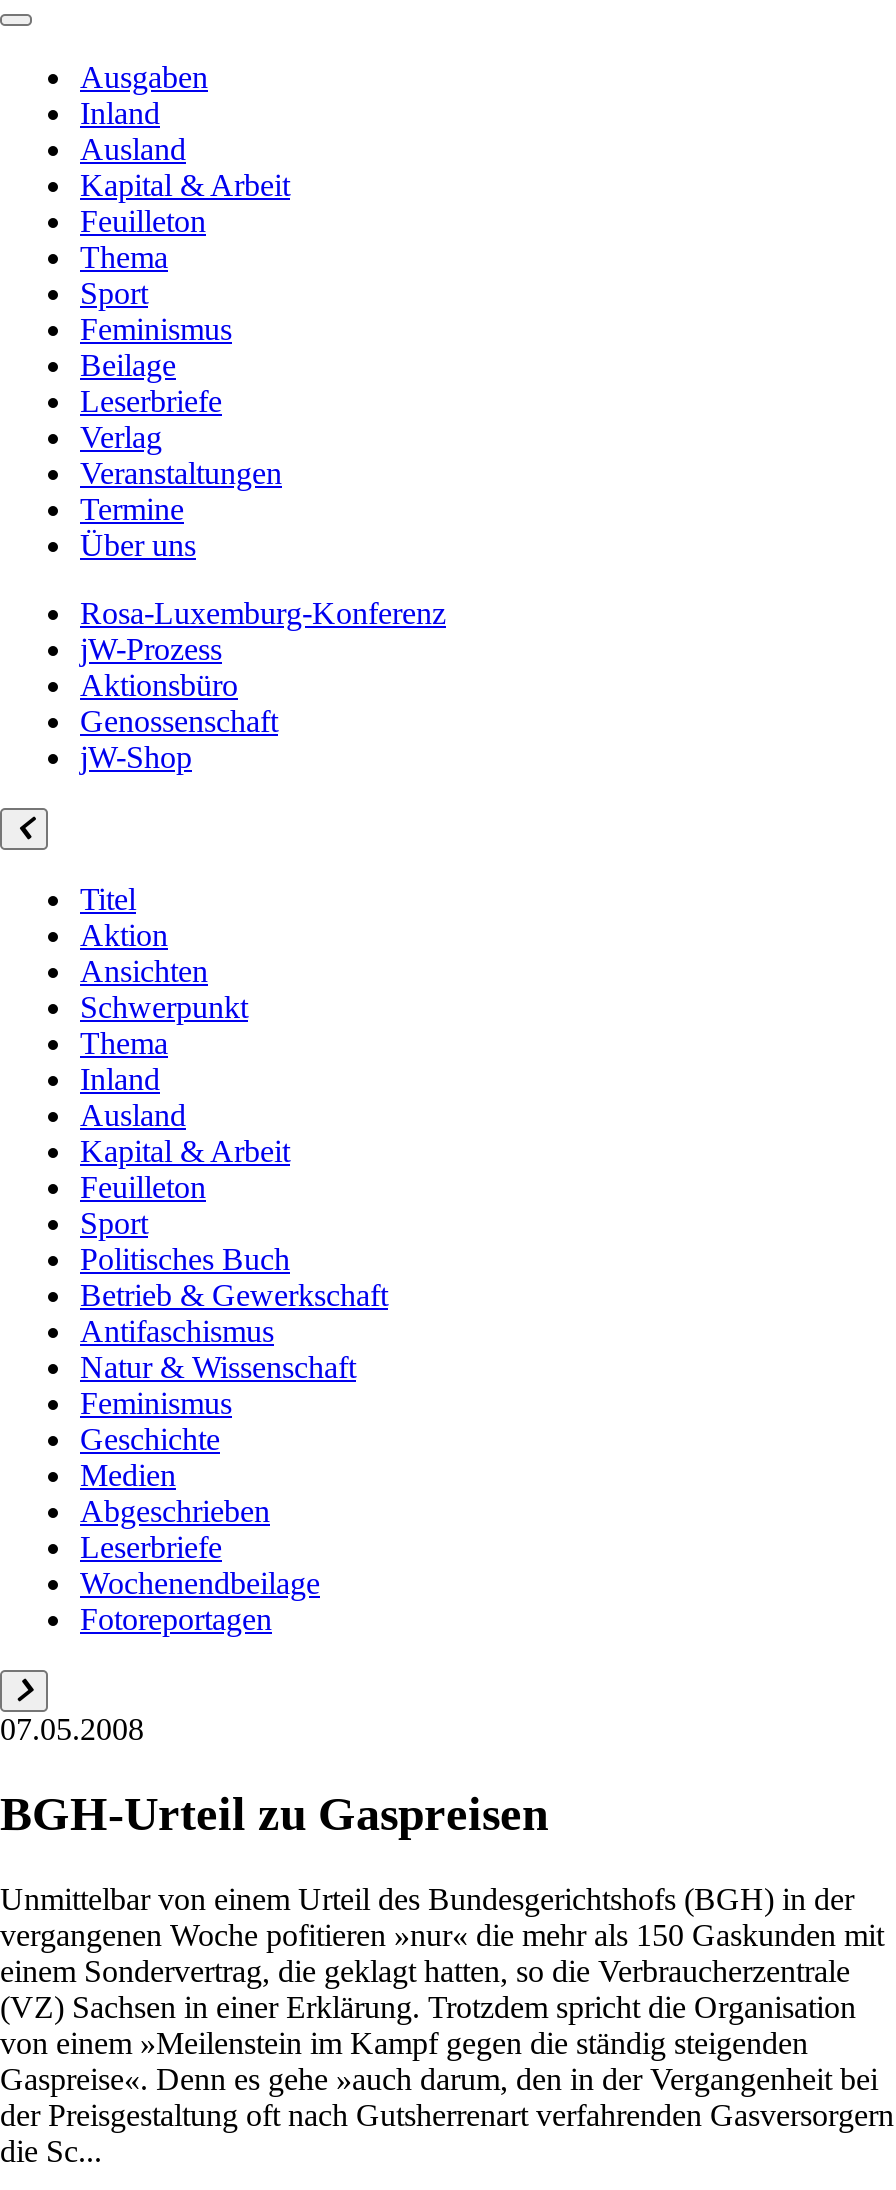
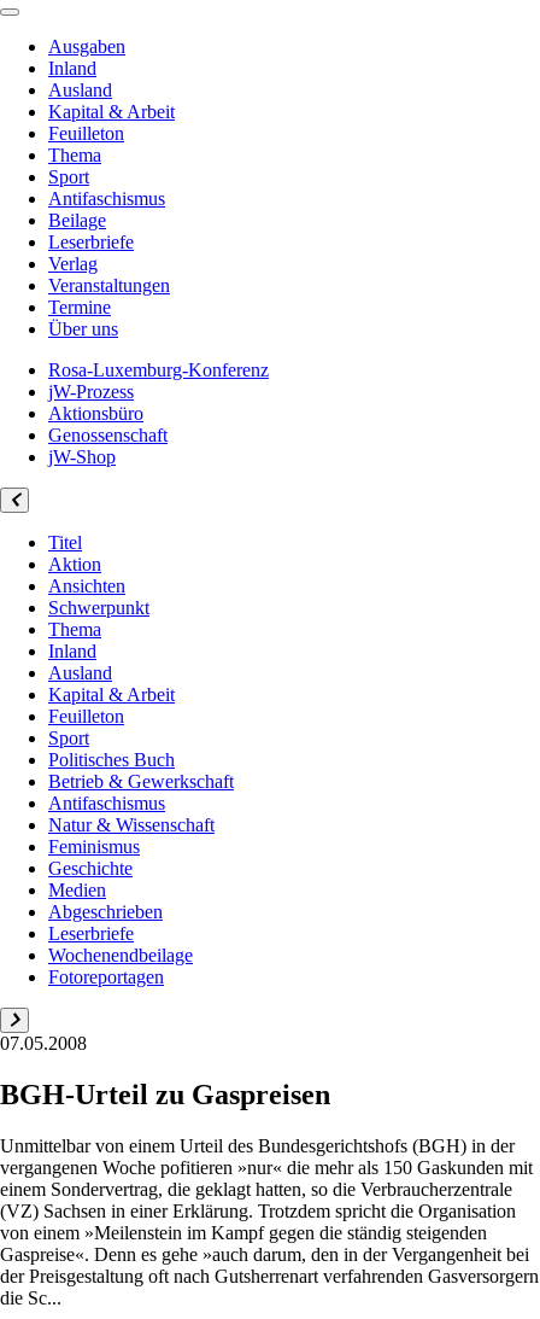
[80,312,232,346] Feminismus -> [48,188,165,209] Antifaschismus

